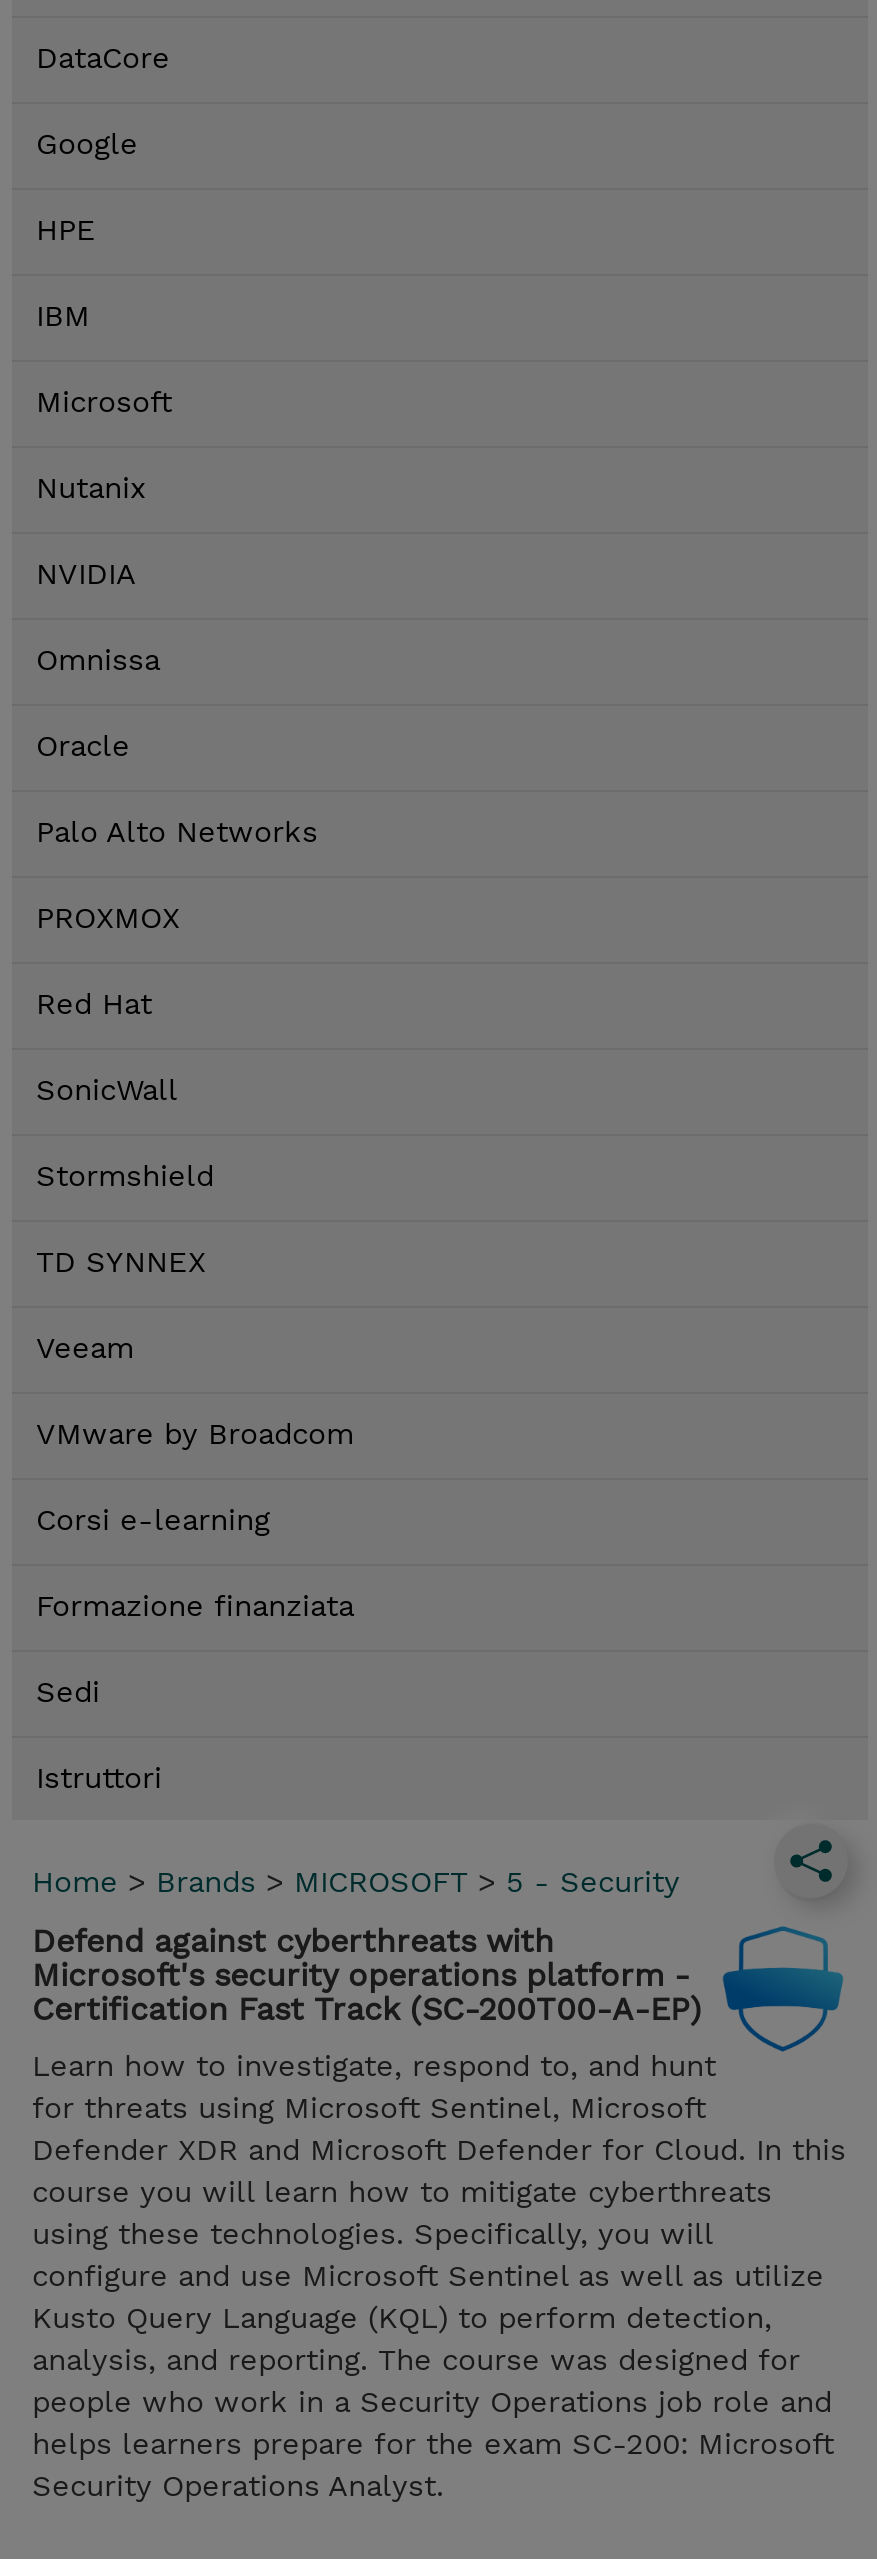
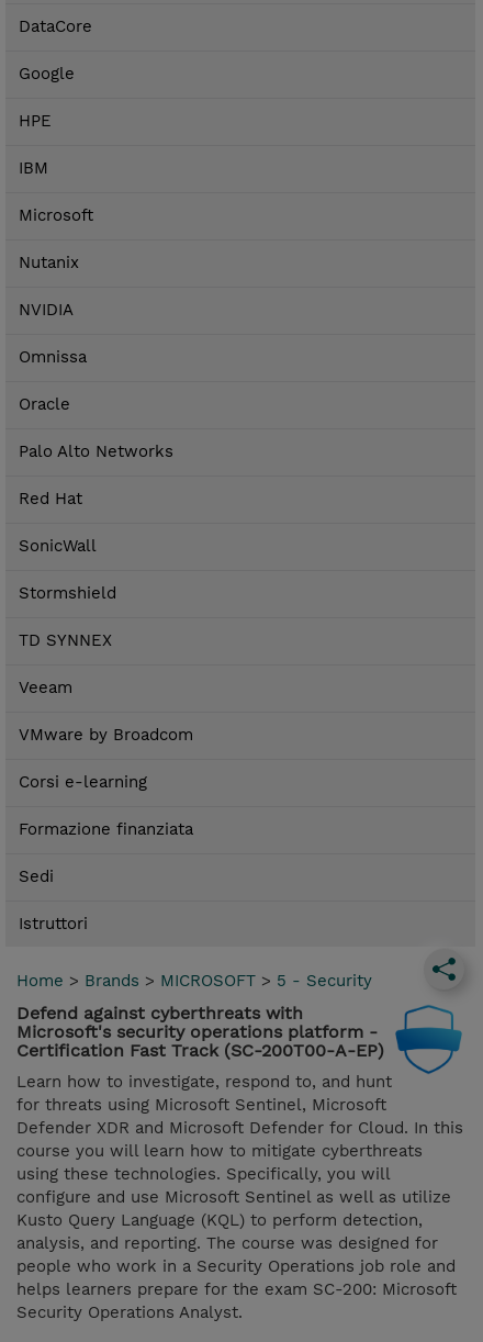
[36,900,180,936] PROXMOX -> none

